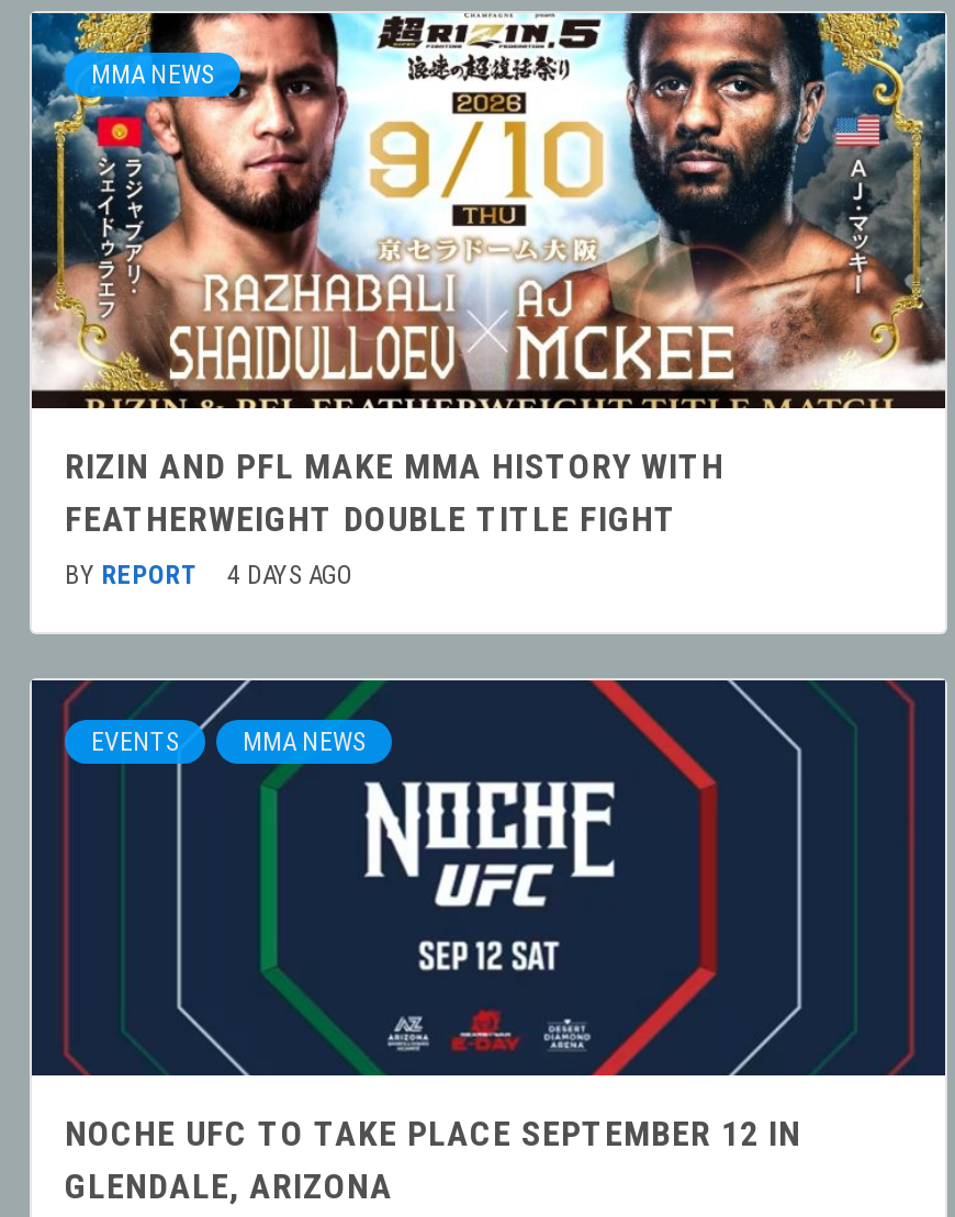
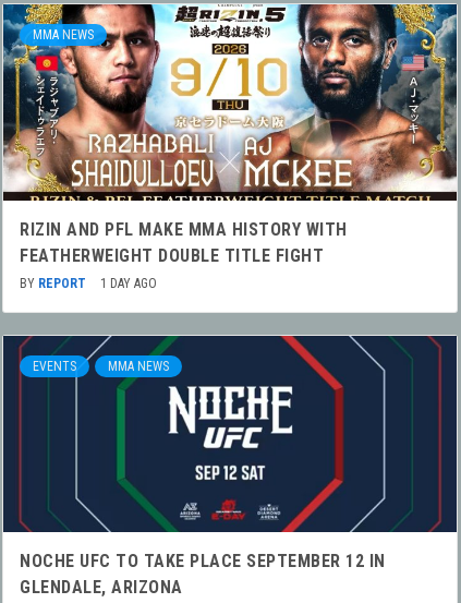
[65,560,355,590] BY REPORT 4 DAYS AGO -> [20,276,157,291] BY REPORT 1 DAY AGO

